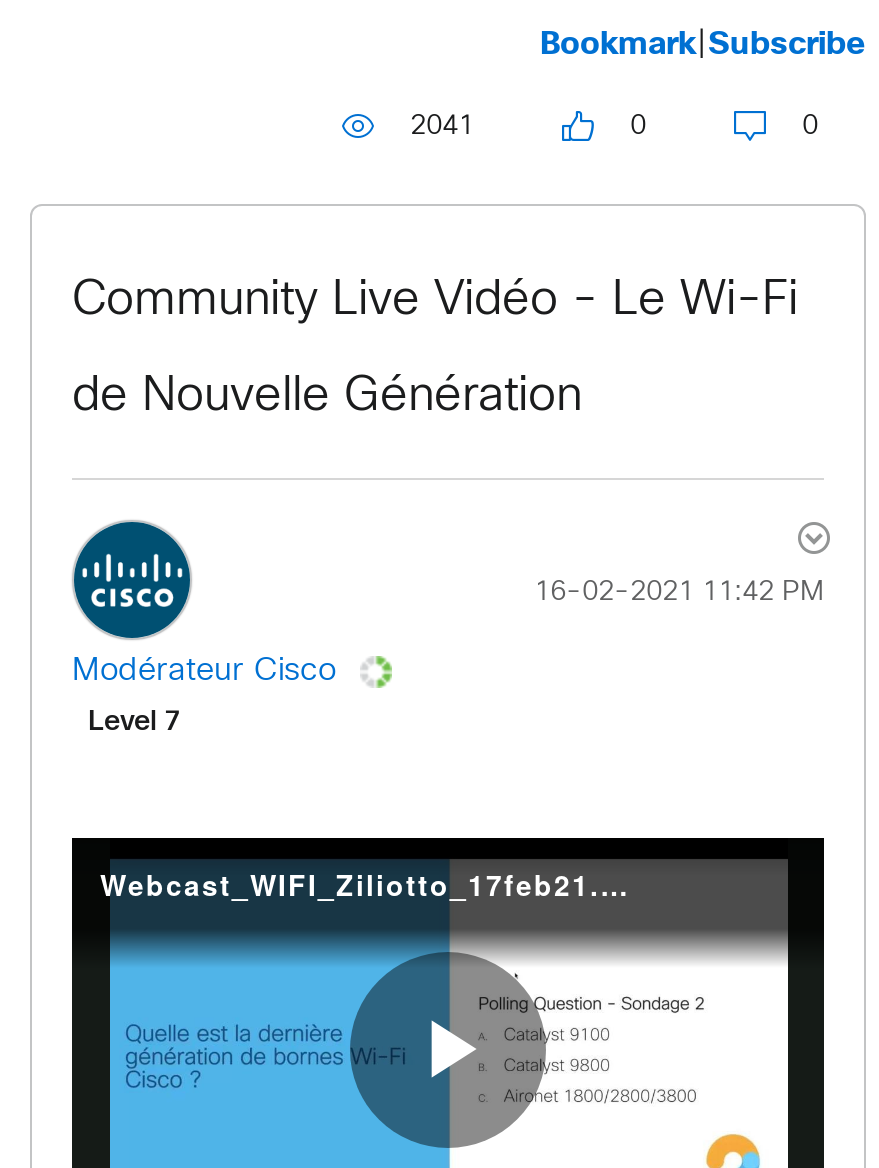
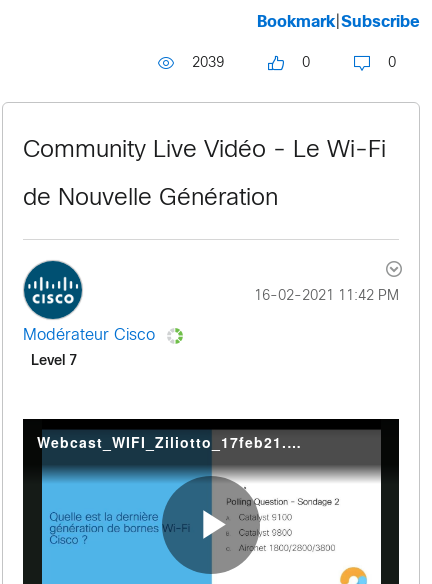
[410,114,474,140] 2041 -> [192,57,224,70] 2039

